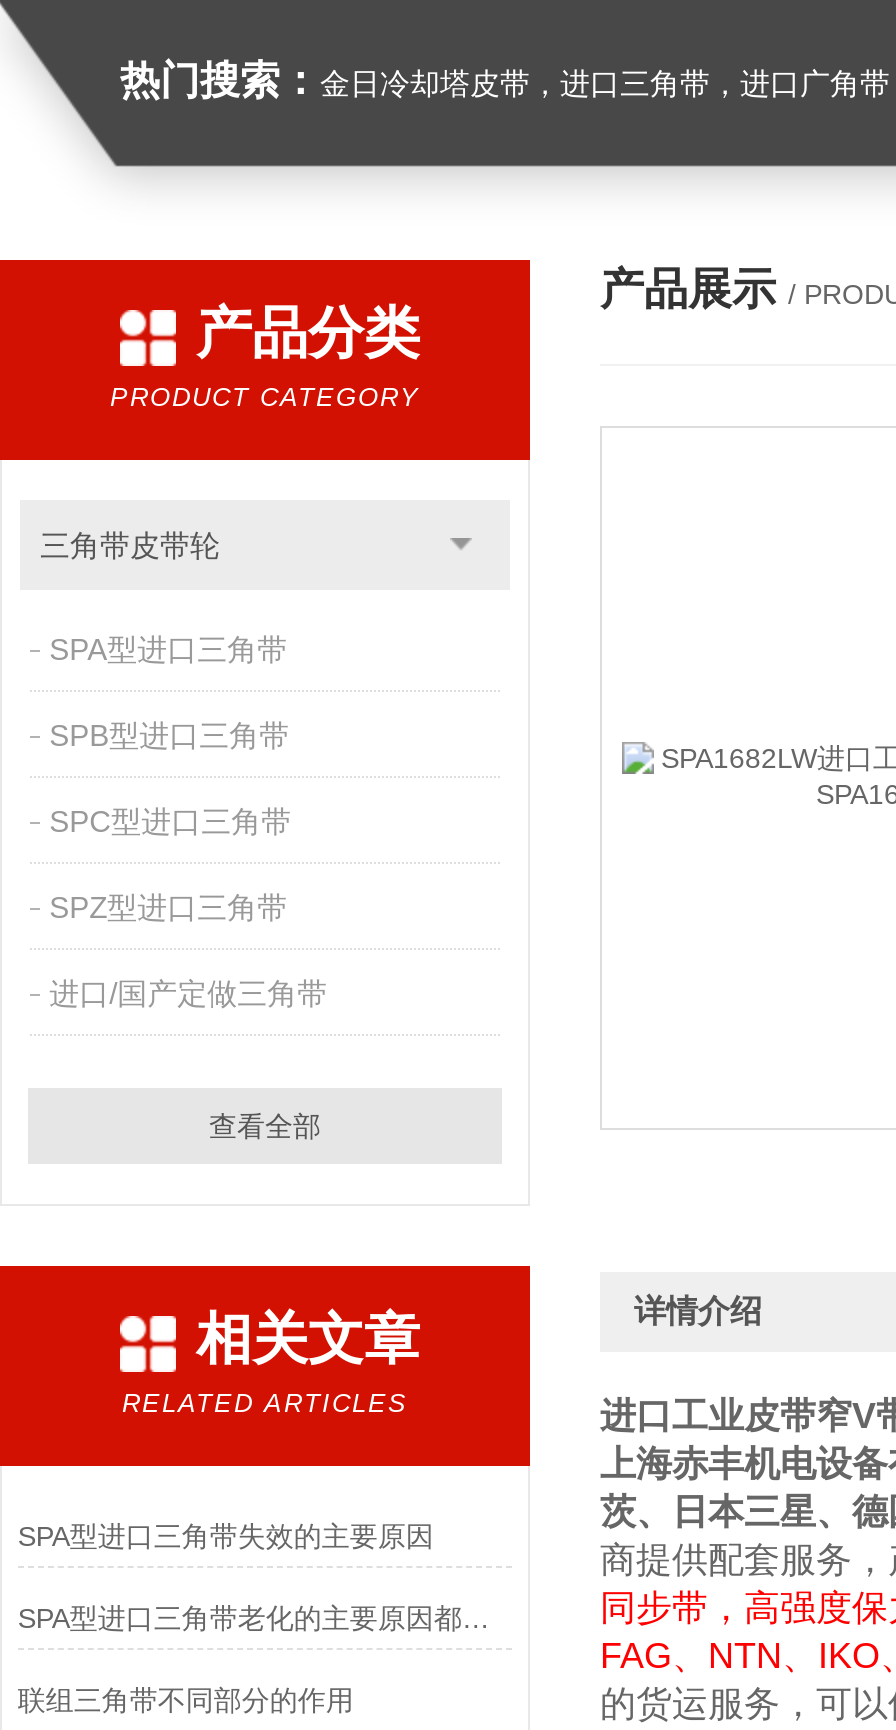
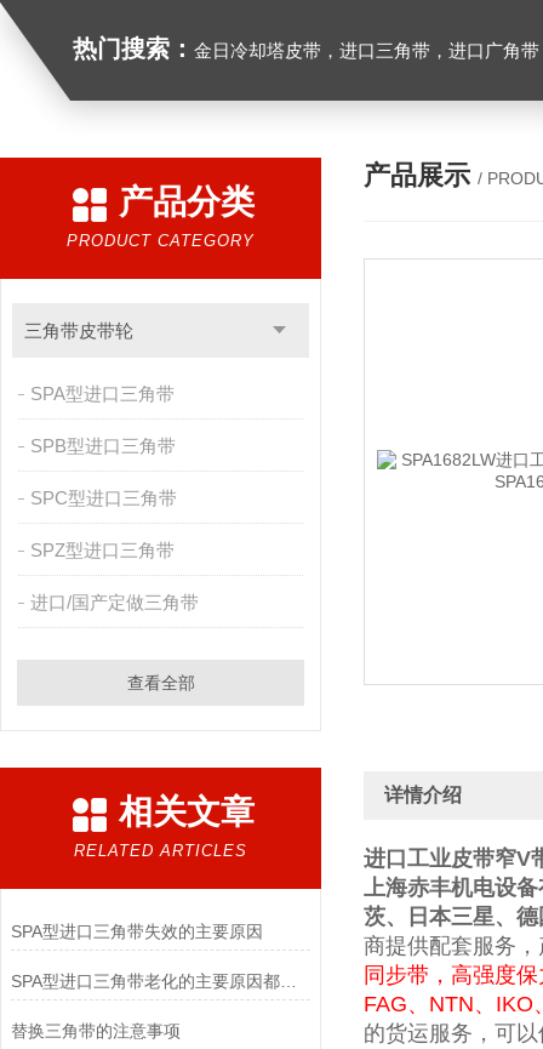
[18,1684,354,1716] 联组三角带不同部分的作用 -> [11,1021,180,1041] 替换三角带的注意事项

